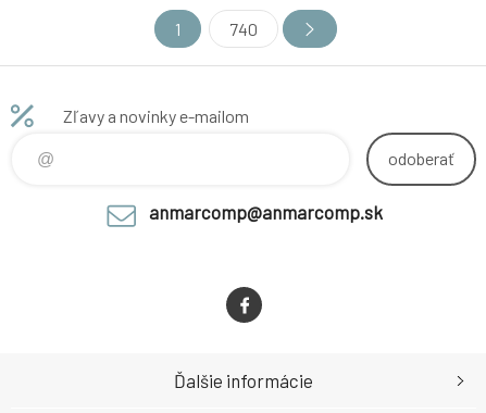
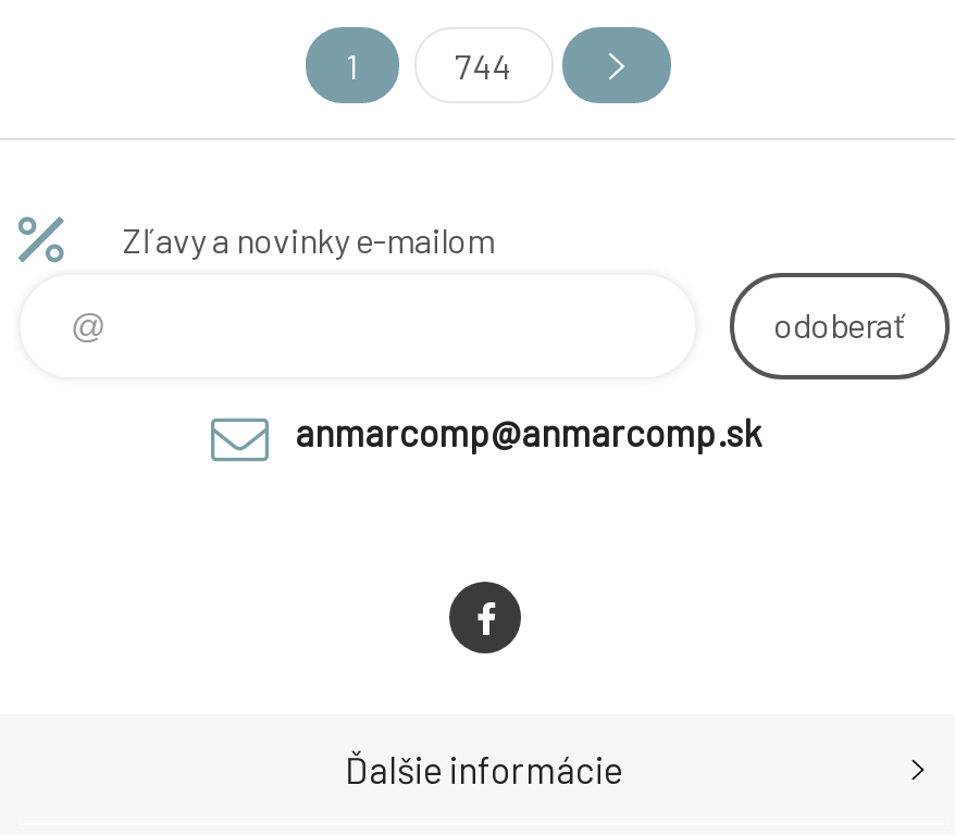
[229,18,257,39] 740 -> [455,45,511,86] 744

